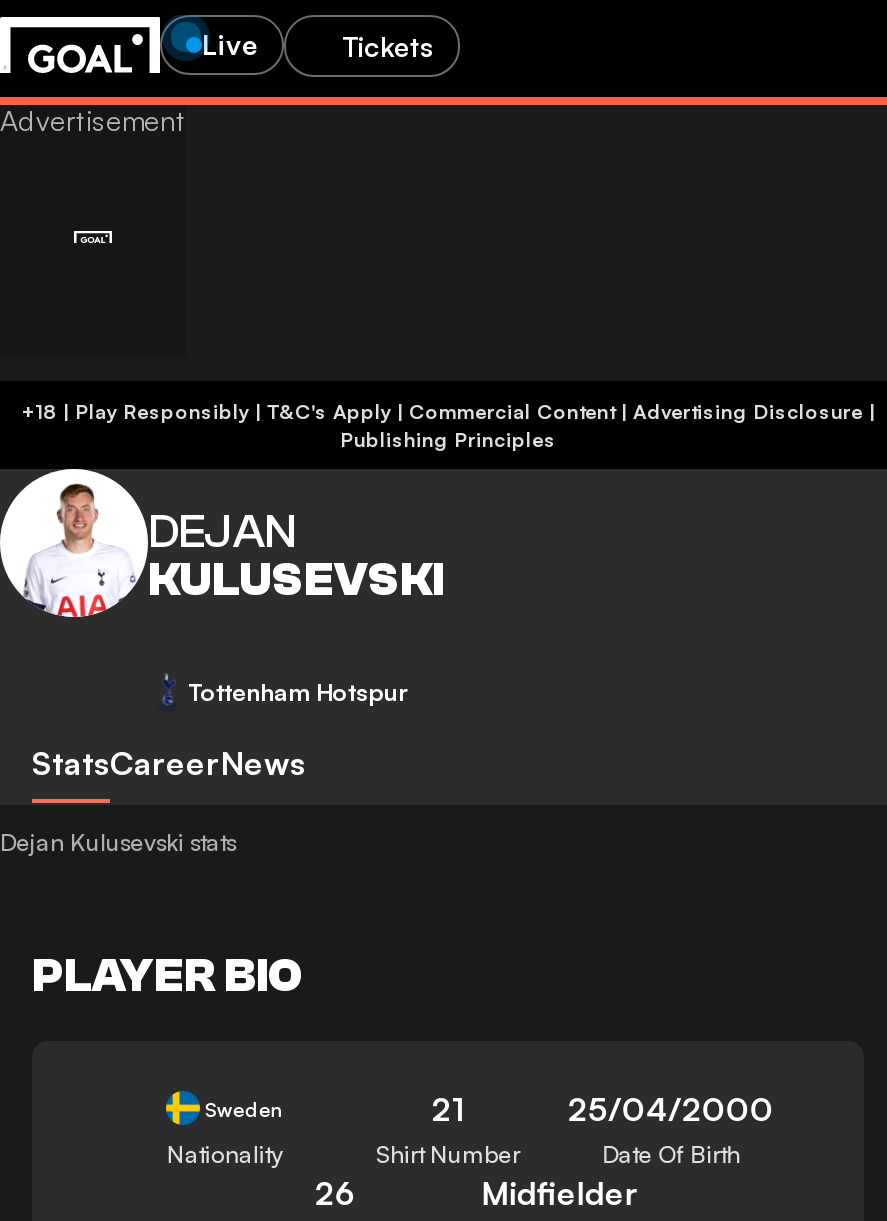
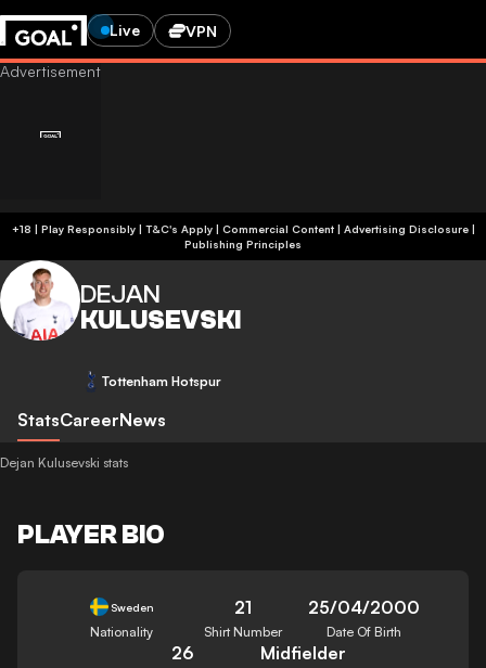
[342,28,434,62] Tickets -> [186,21,217,40] VPN

